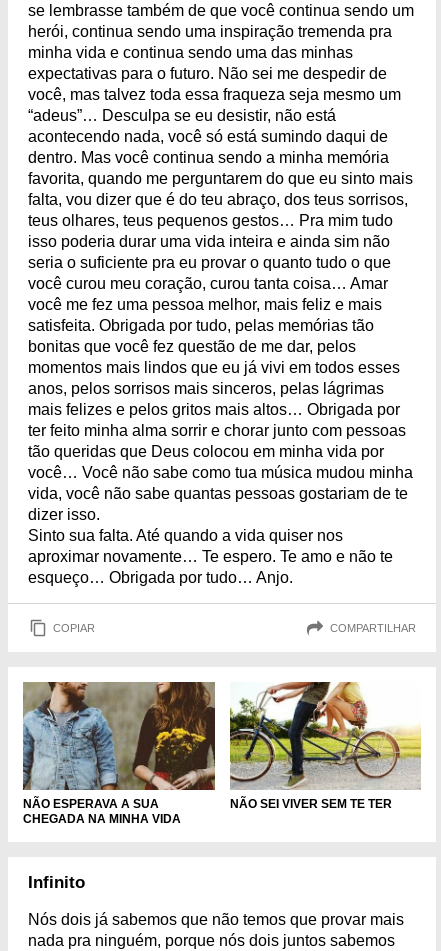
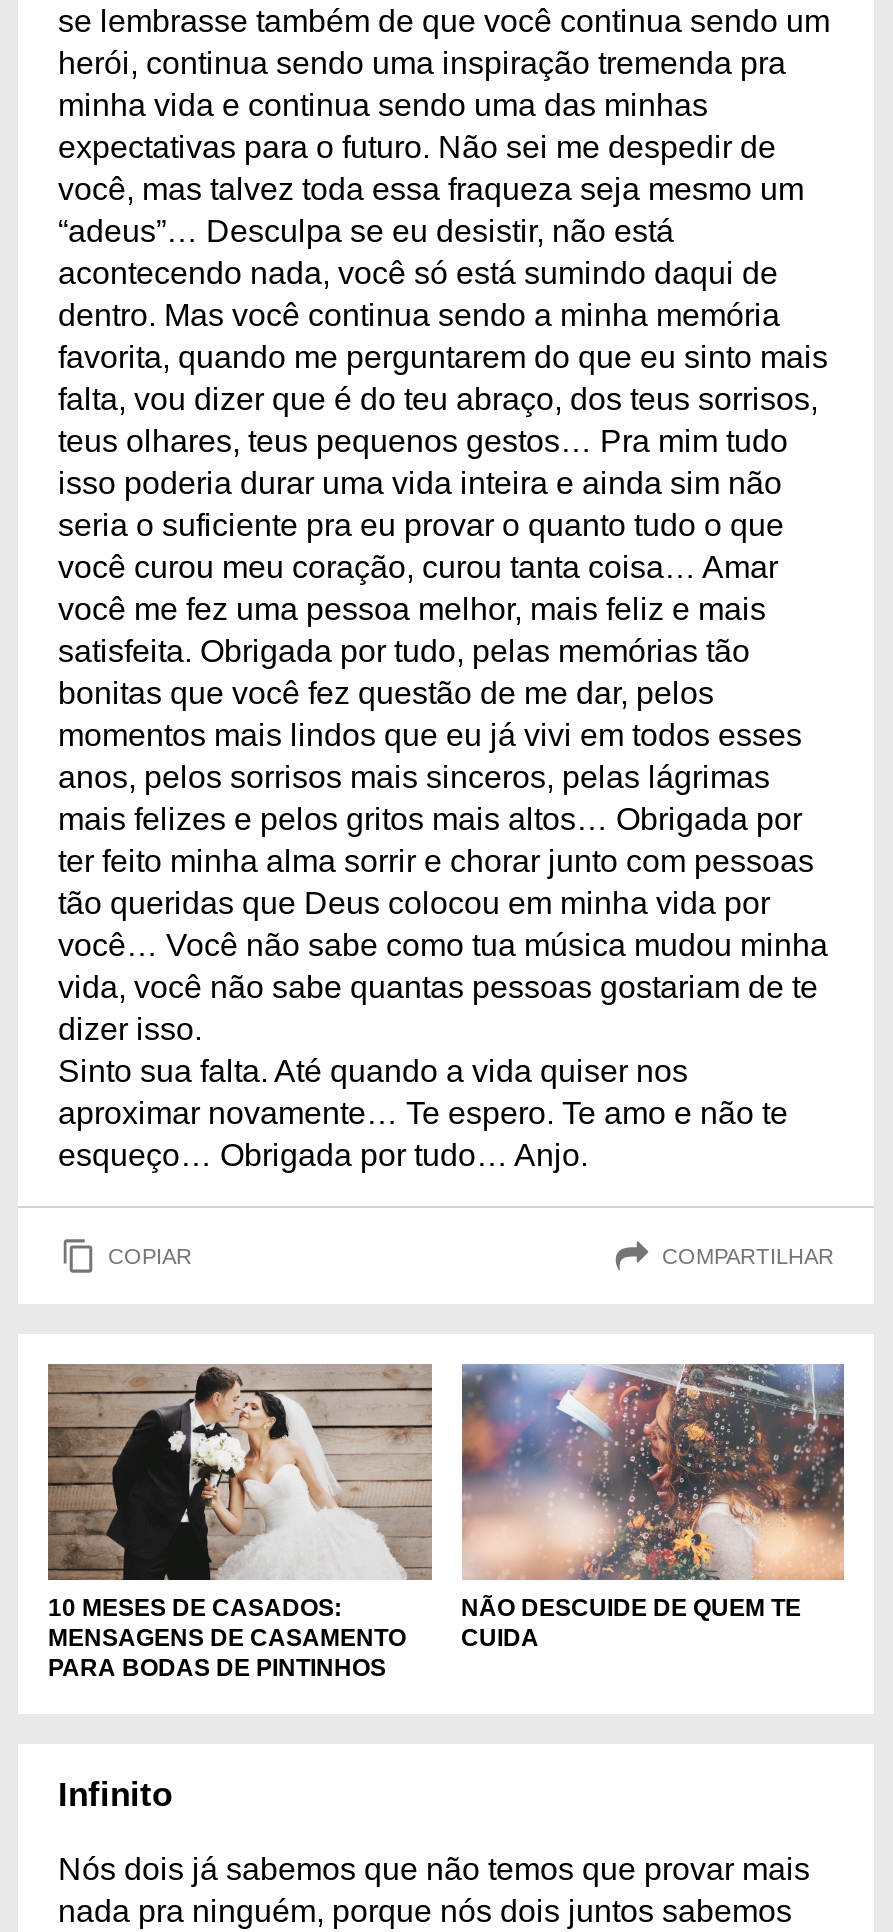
[22,682,215,826] [image] | NÃO ESPERAVA A SUA | CHEGADA NA MINHA VIDA -> [48,1364,430,1681] [image] | 10 MESES DE CASADOS: | MENSAGENS DE CASAMENTO | PARA BODAS DE PINTINHOS
[229,681,422,811] [image] | NÃO SEI VIVER SEM TE TER -> [460,1362,846,1651] [image] | NÃO DESCUIDE DE QUEM TE | CUIDA

